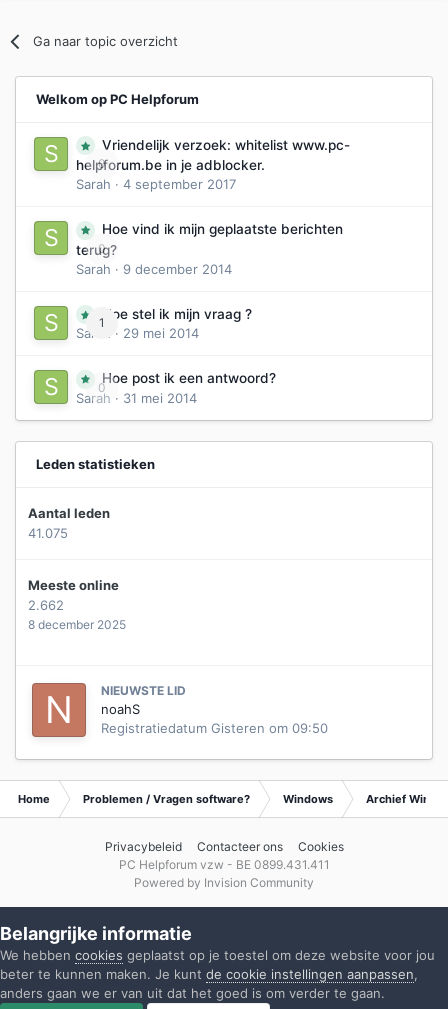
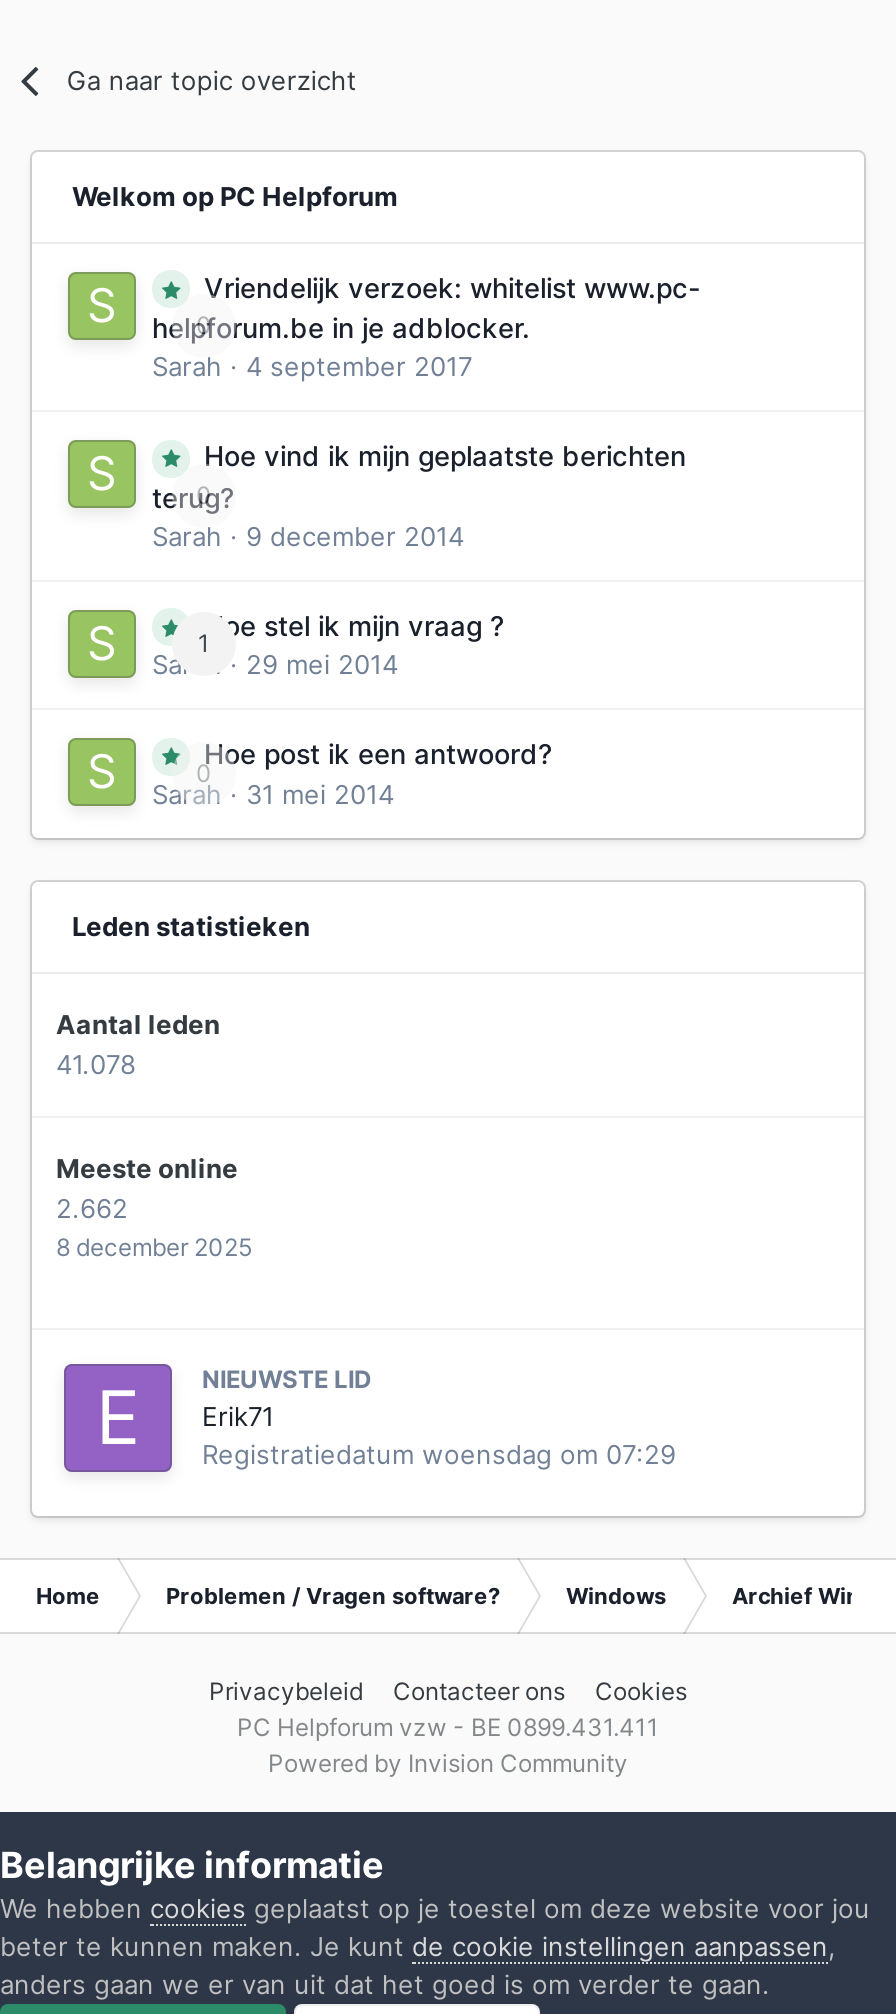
[28,525,68,541] 41.075 -> [56,1047,136,1079] 41.078
[32,683,328,737] [image] | noahS | Registratiedatum Gisteren om 09:50 -> [64,1364,676,1472] [image] | Erik71 | Registratiedatum woensdag om 07:29

